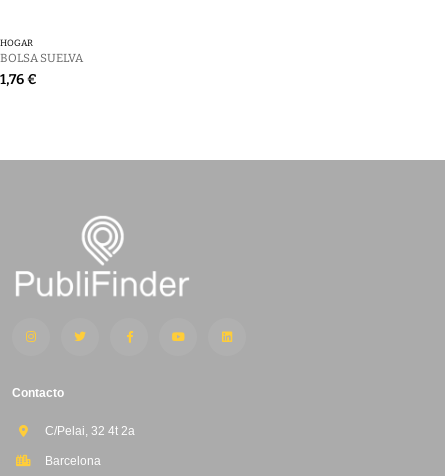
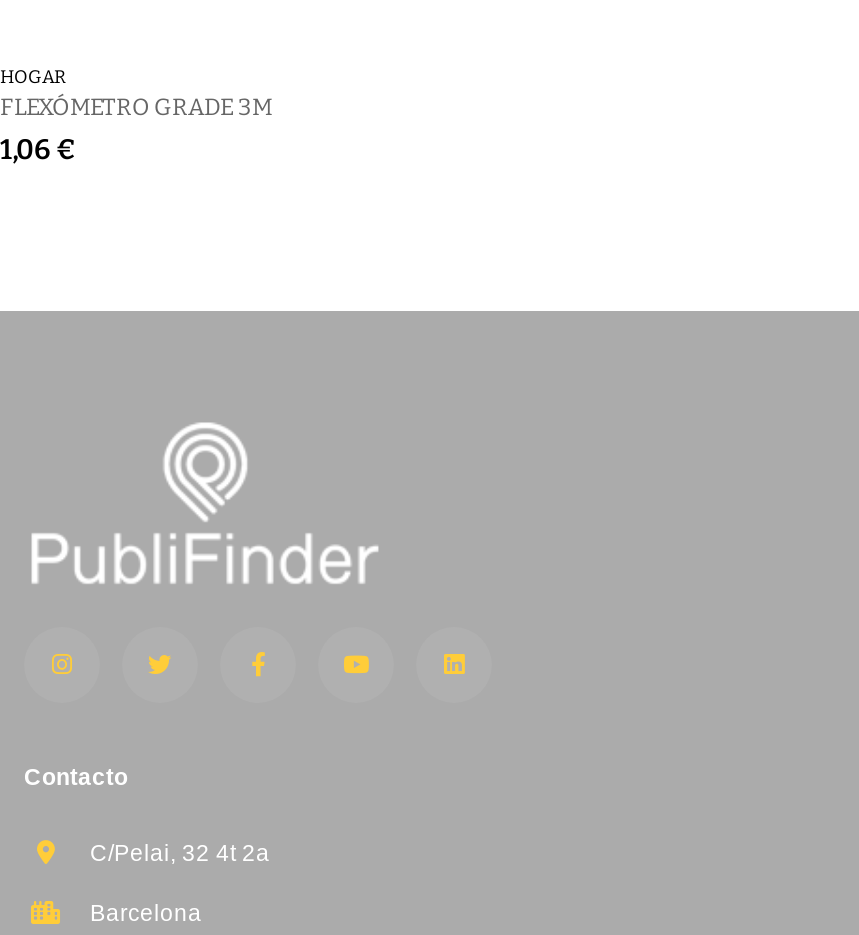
[0,51,83,88] BOLSA SUELVA | 1,76 € -> [0,92,272,166] FLEXÓMETRO GRADE 3M | 1,06 €

